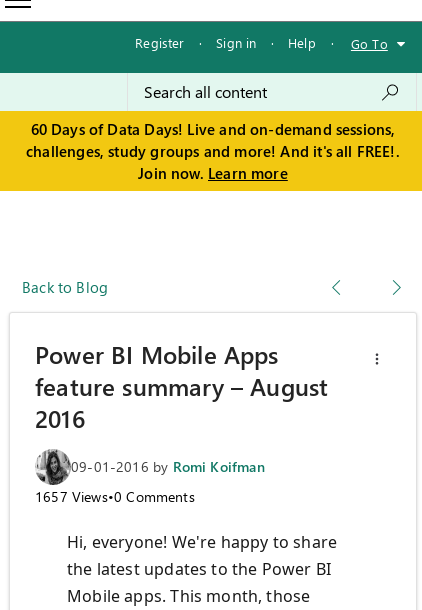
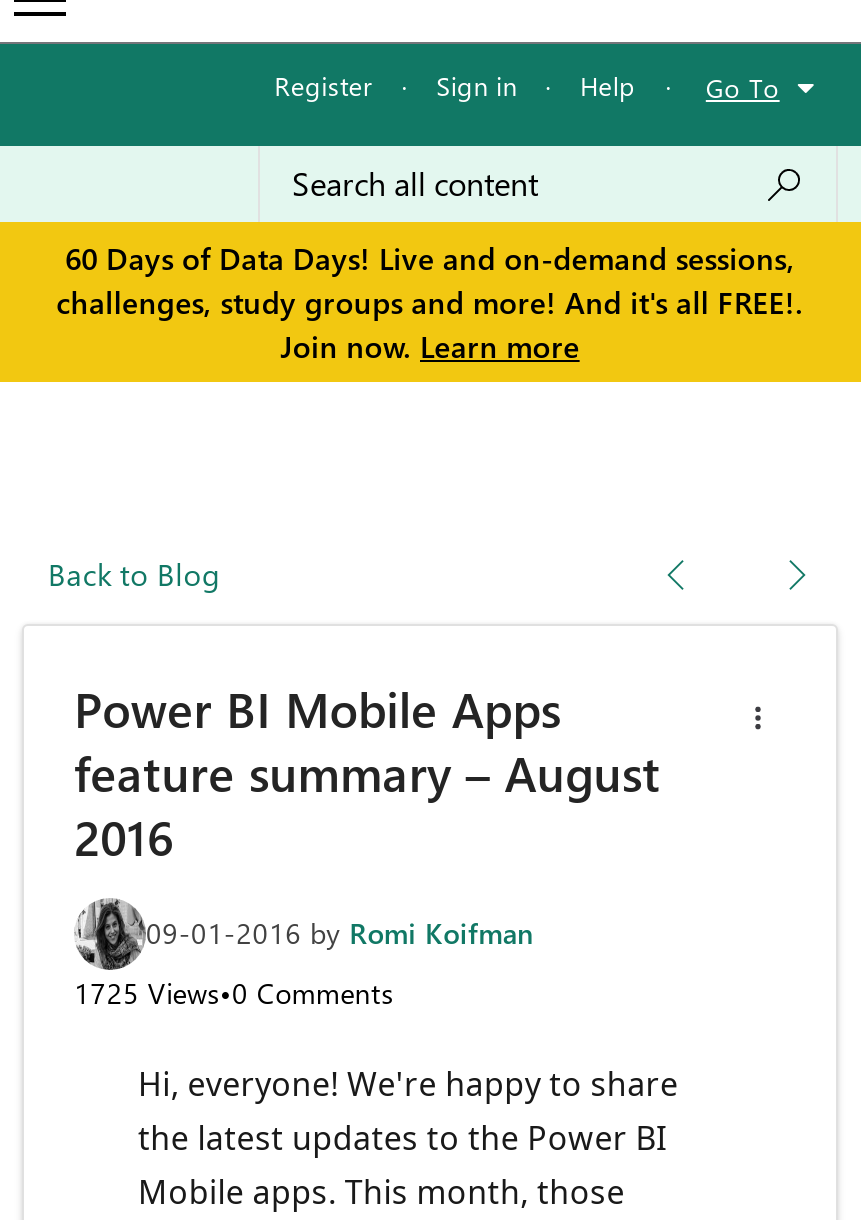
[35,487,195,506] 1657 Views•0 Comments -> [74,975,394,1013] 1725 Views•0 Comments

